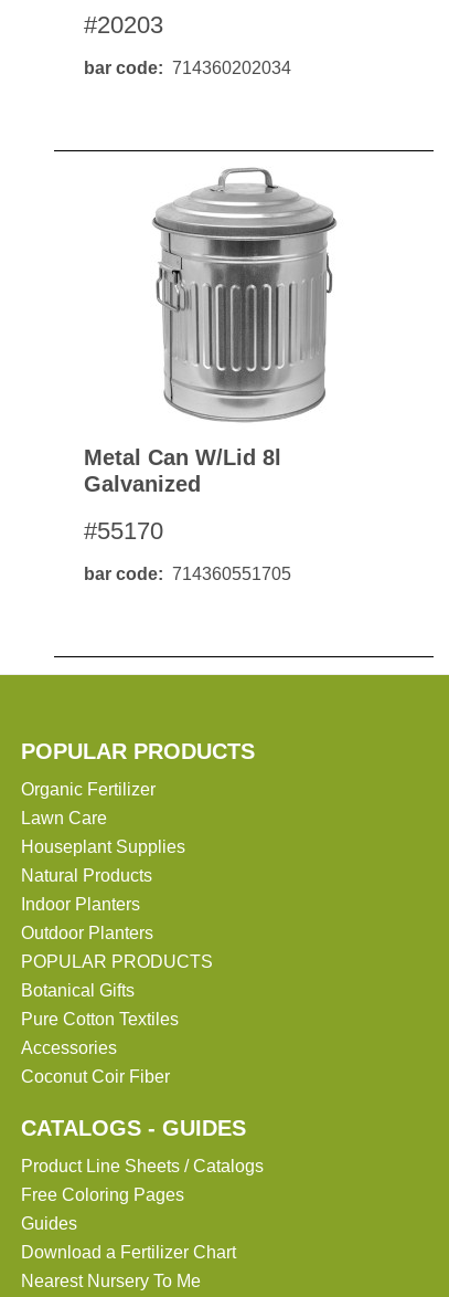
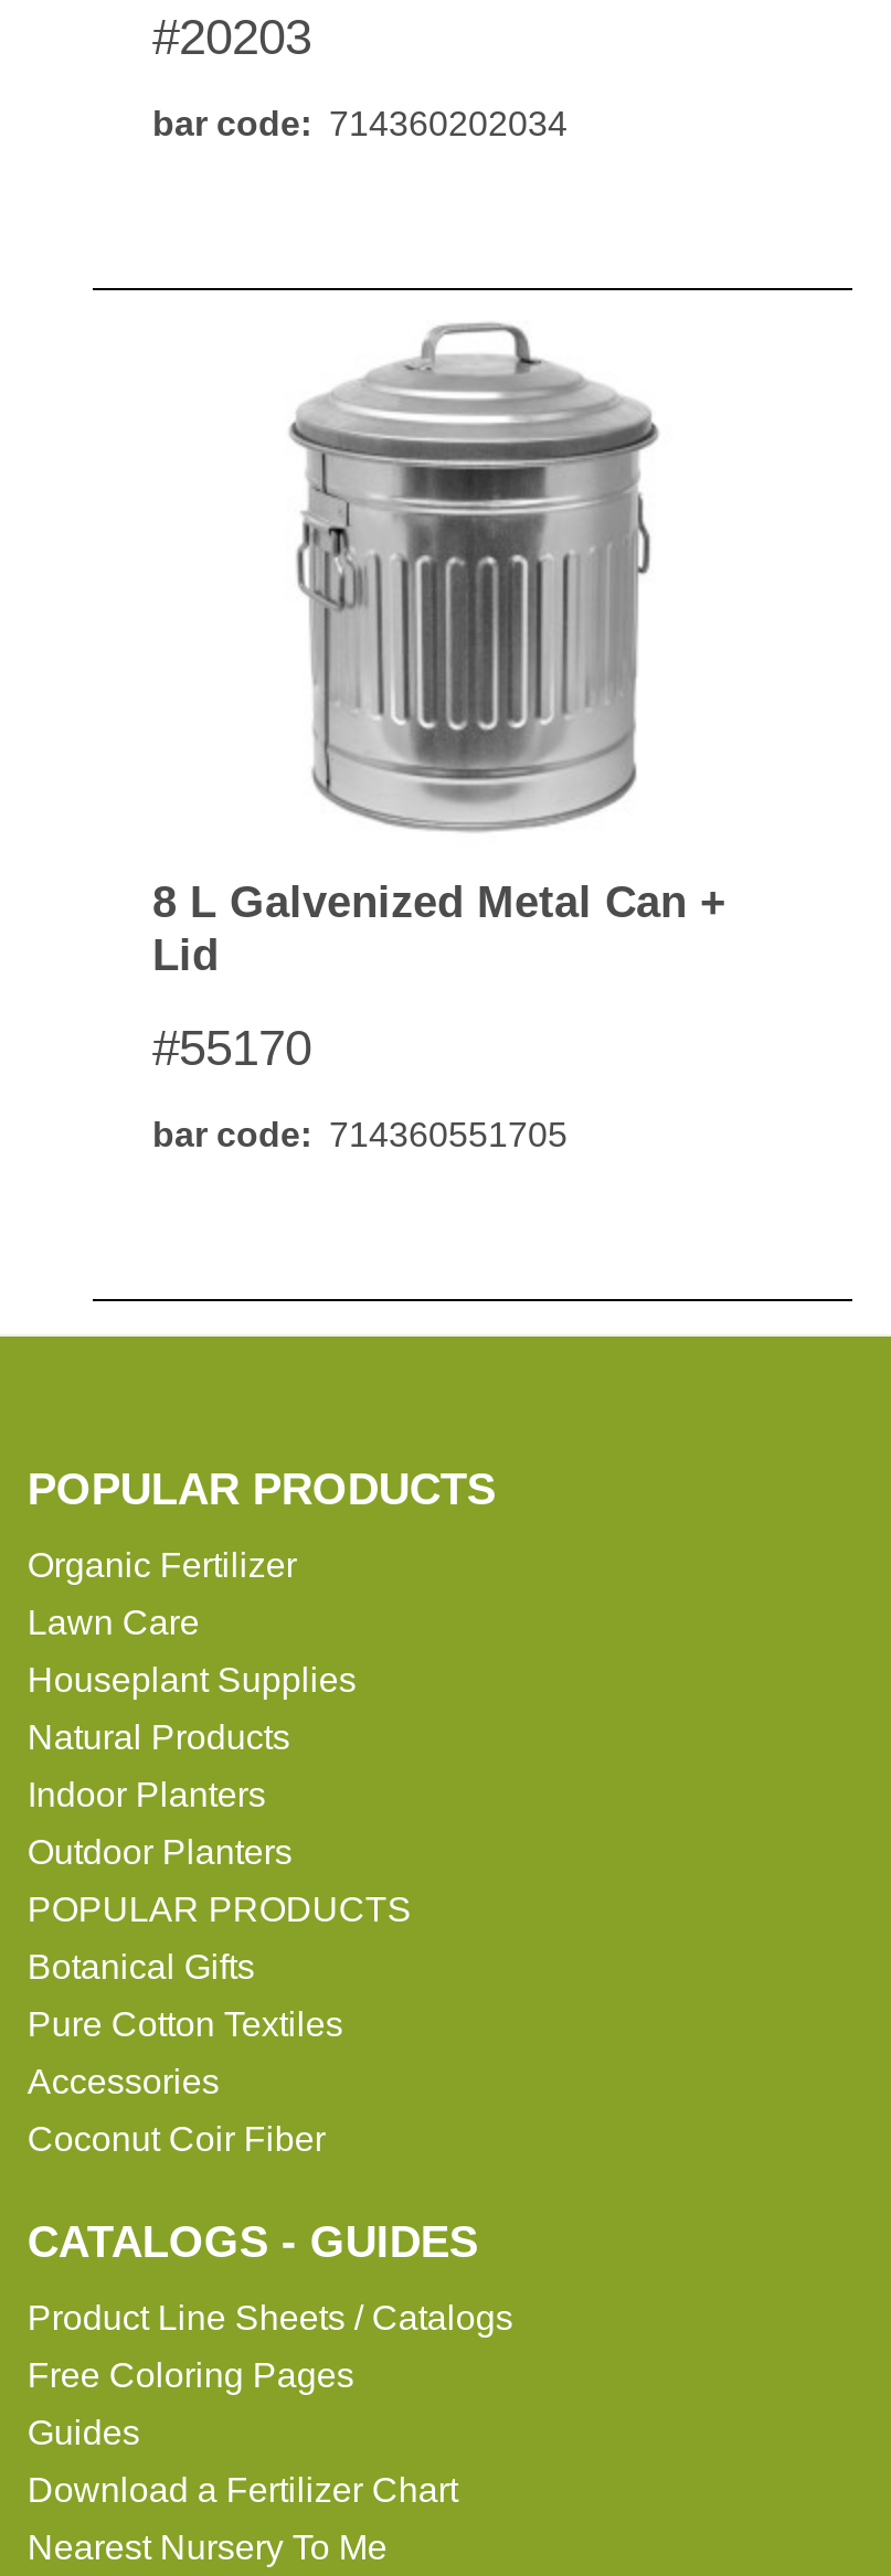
[84,445,281,496] Metal Can W/lid 8l | Galvanized -> [152,877,726,979] 8 L Galvenized Metal Can + | Lid

